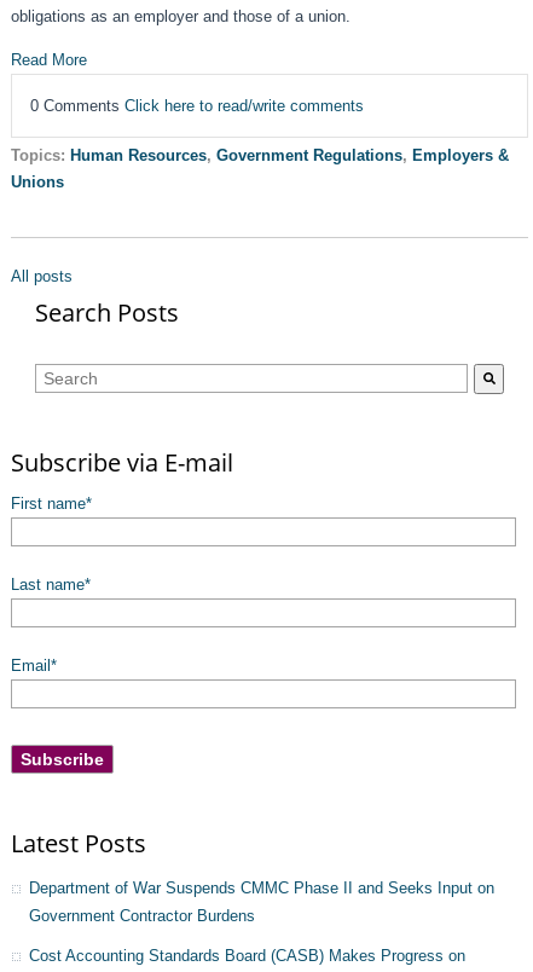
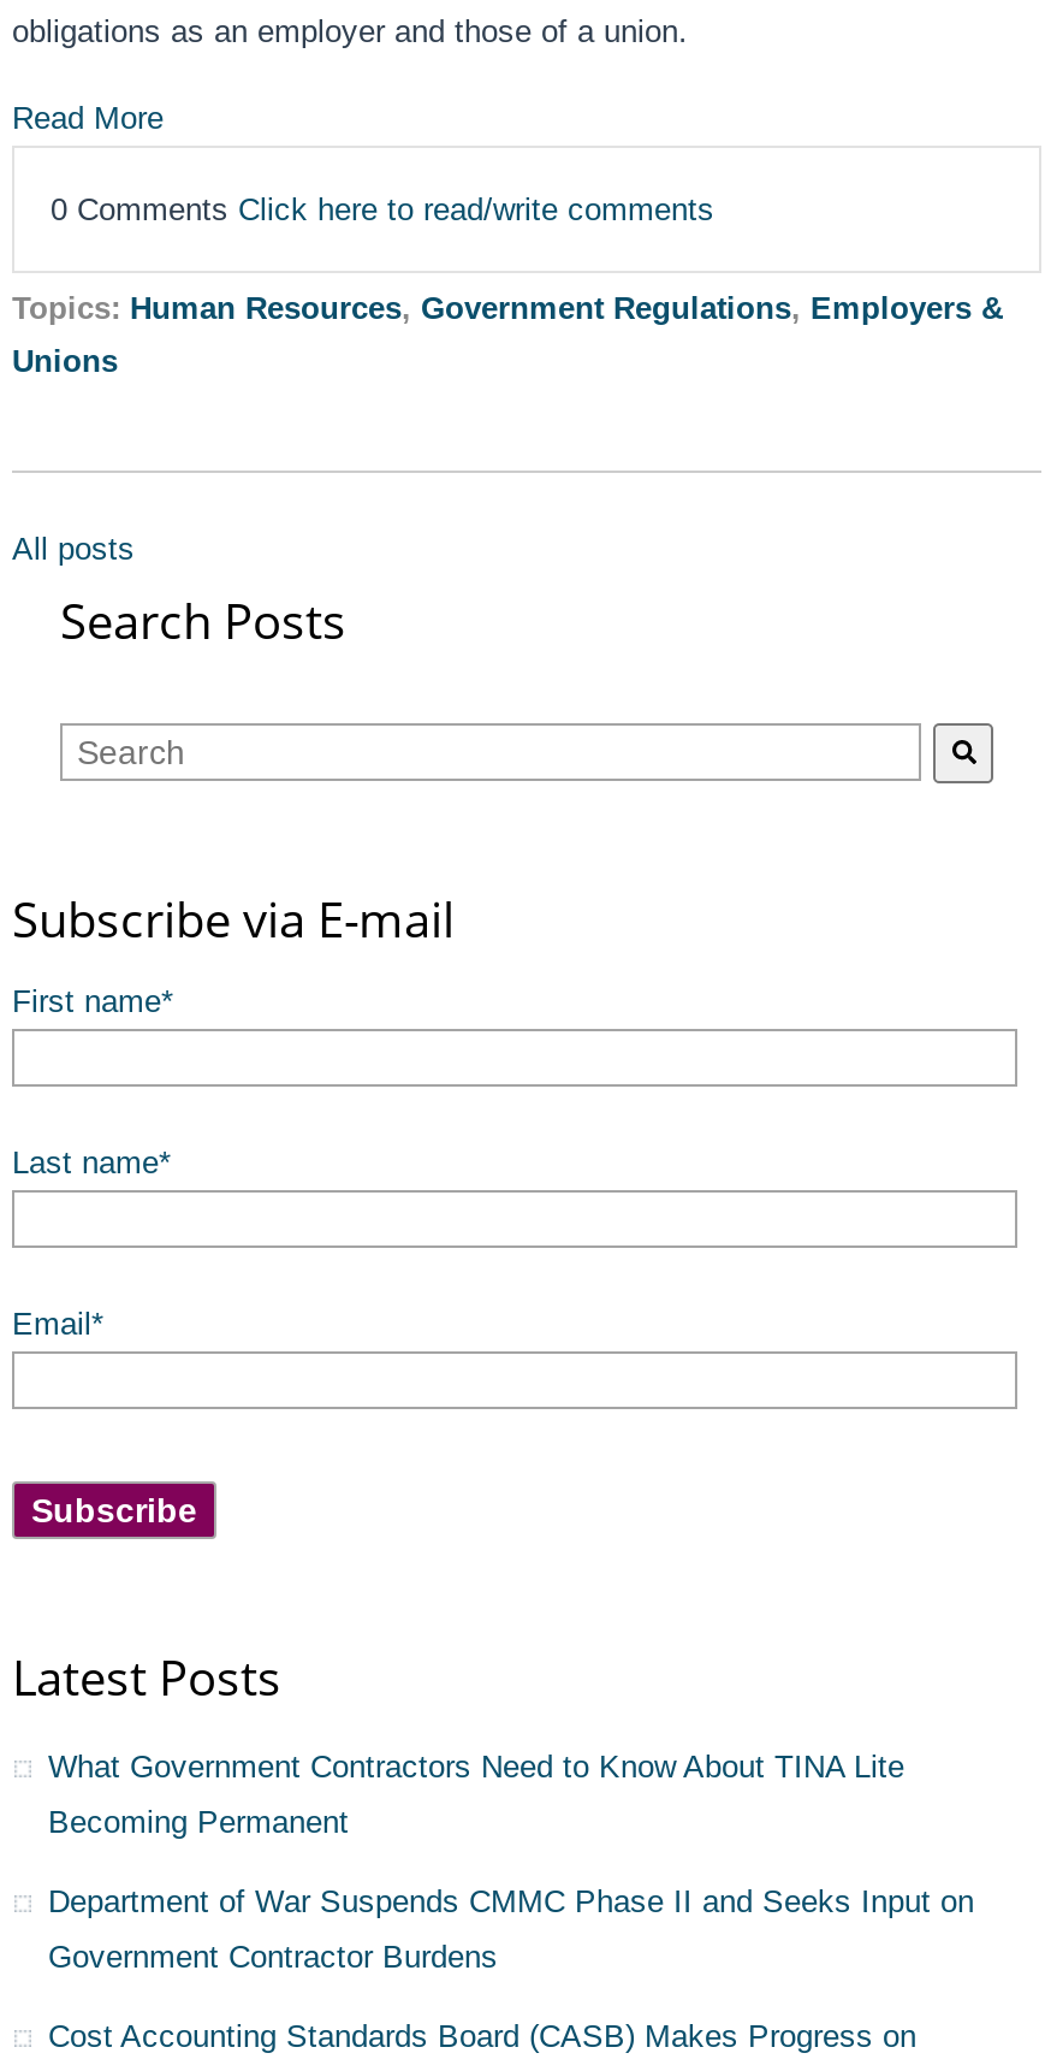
none -> [48,1748,904,1839] What Government Contractors Need to Know About TINA Lite | Becoming Permanent

